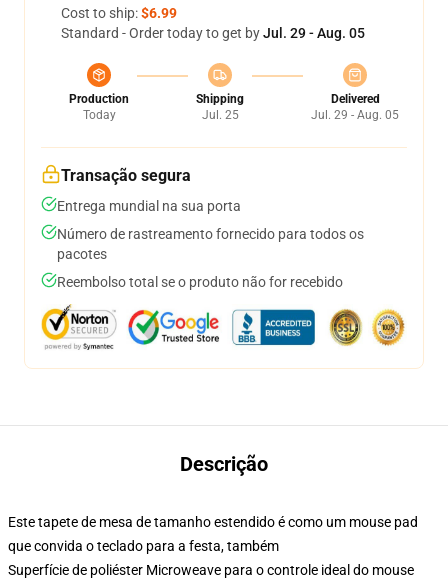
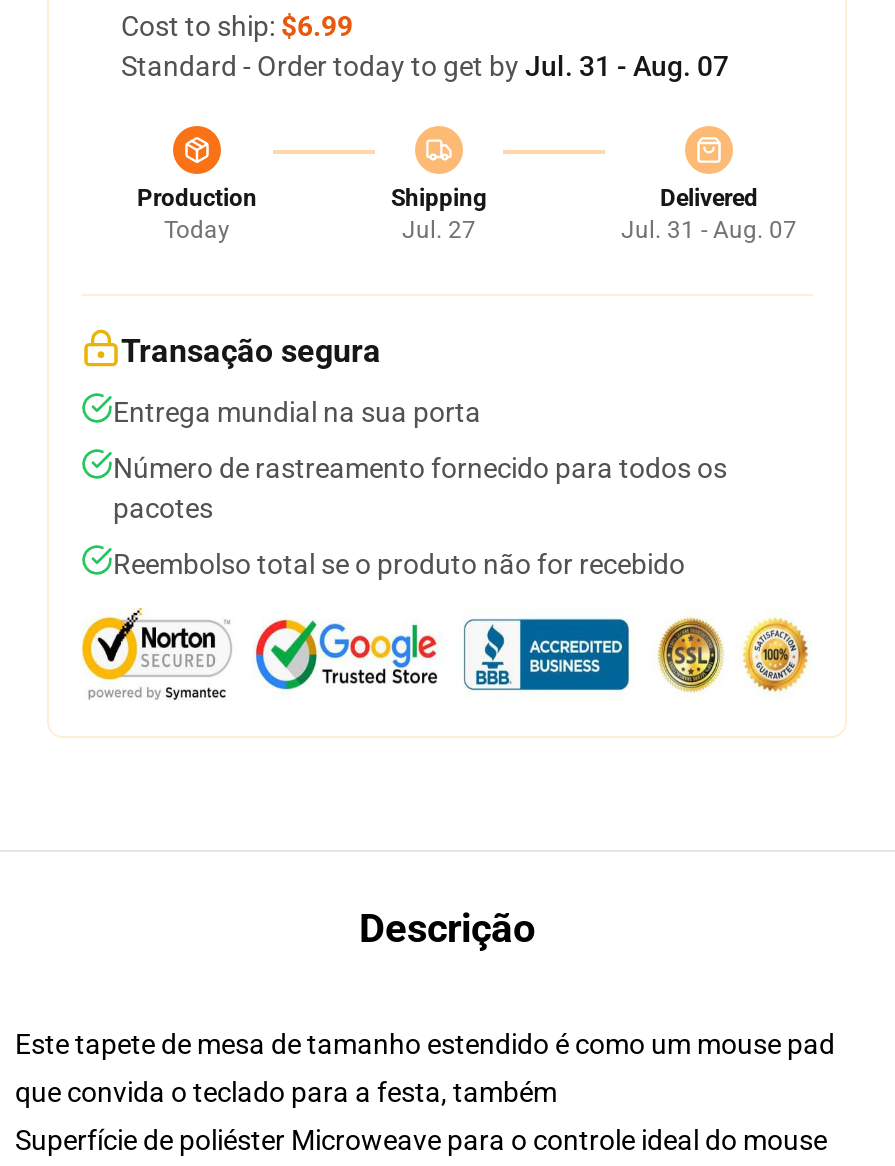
[61,25,365,41] Standard - Order today to get by Jul. 29 - Aug. 05 -> [121,50,729,82] Standard - Order today to get by Jul. 31 - Aug. 07
[201,108,238,122] Jul. 25 -> [402,216,476,244] Jul. 27
[311,108,399,122] Jul. 29 - Aug. 05 -> [621,216,797,244] Jul. 31 - Aug. 07

